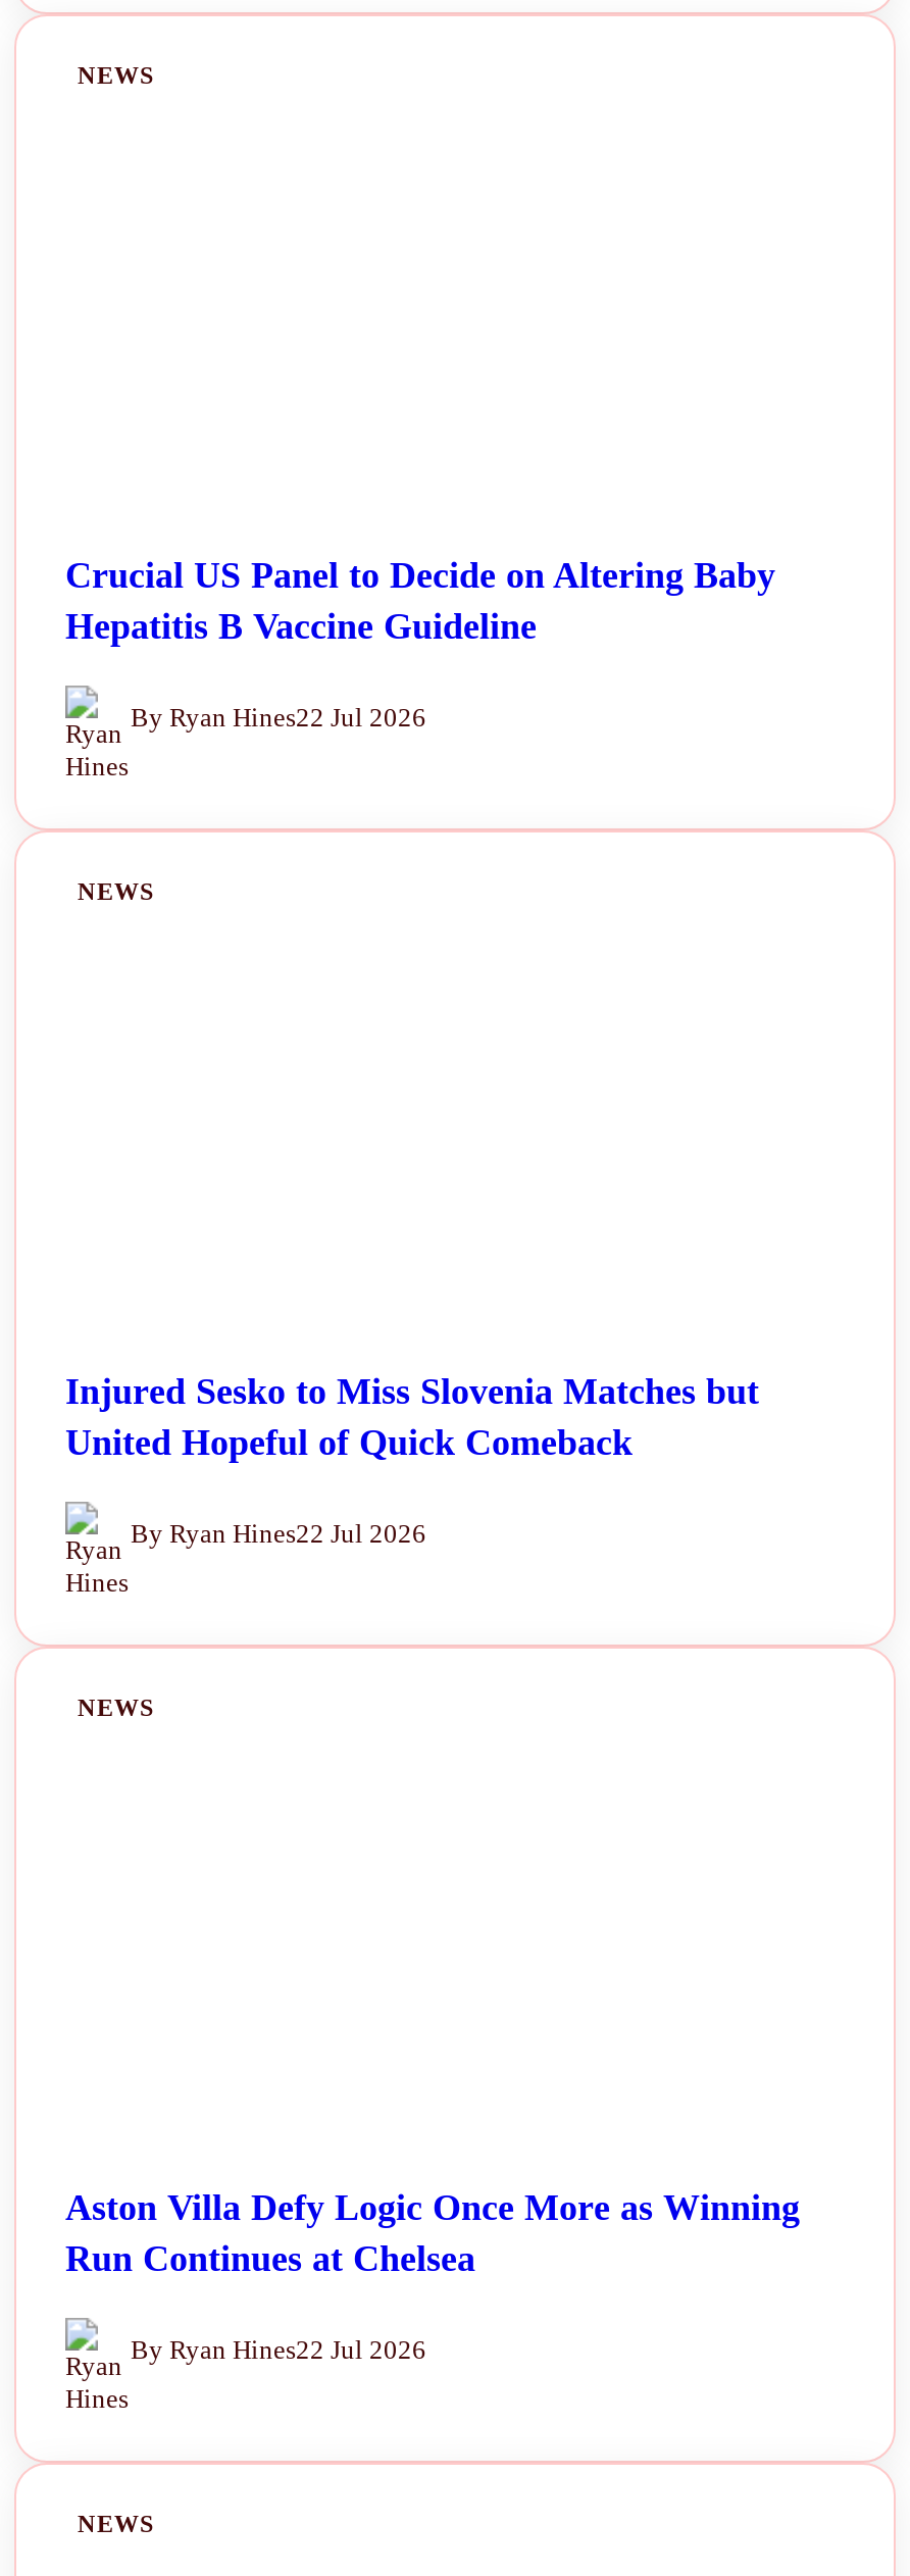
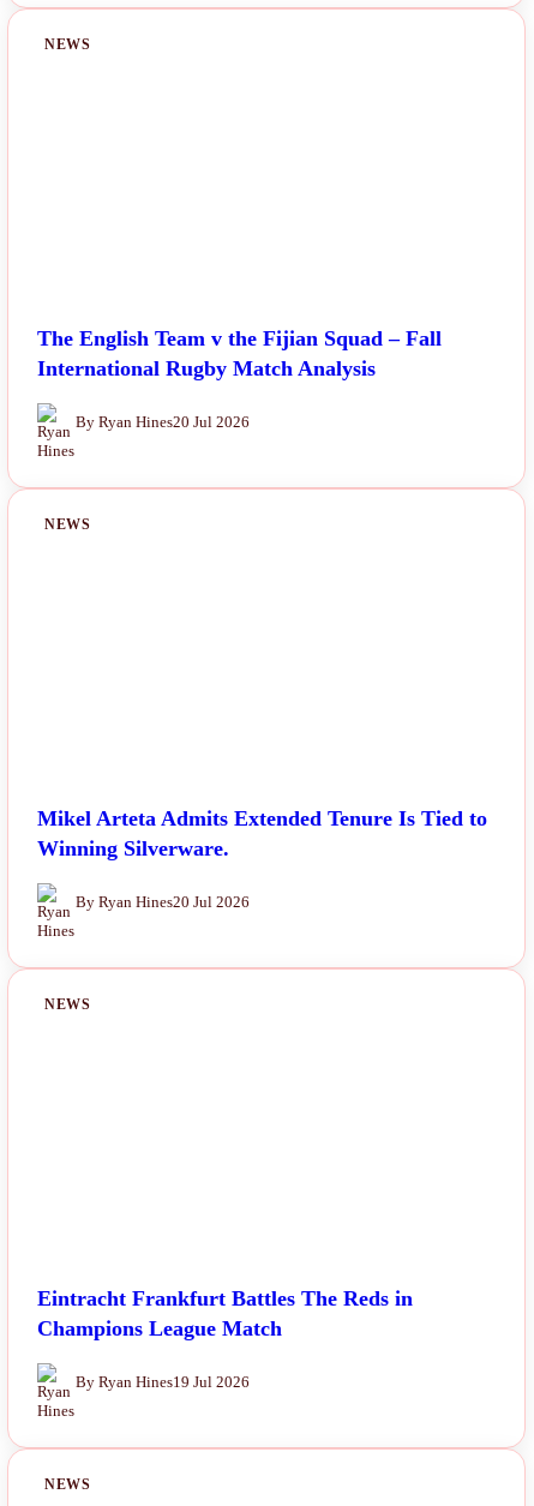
[65,554,775,646] Crucial US Panel to Decide on Altering Baby | Hepatitis B Vaccine Guideline -> [37,326,442,380] The English Team v the Fijian Squad – Fall | International Rugby Match Analysis
[131,701,426,731] By Ryan Hines22 Jul 2026 -> [76,412,250,430] By Ryan Hines20 Jul 2026
[65,1370,759,1462] Injured Sesko to Miss Slovenia Matches but | United Hopeful of Quick Comeback -> [37,806,487,860] Mikel Arteta Admits Extended Tenure Is Tied to | Winning Silverware.
[131,1517,426,1548] By Ryan Hines22 Jul 2026 -> [76,892,250,910] By Ryan Hines20 Jul 2026
[65,2186,800,2278] Aston Villa Defy Logic Once More as Winning | Run Continues at Chelsea -> [37,1286,413,1340] Eintracht Frankfurt Battles The Reds in | Champions League Match
[131,2333,426,2364] By Ryan Hines22 Jul 2026 -> [76,1372,250,1390] By Ryan Hines19 Jul 2026

